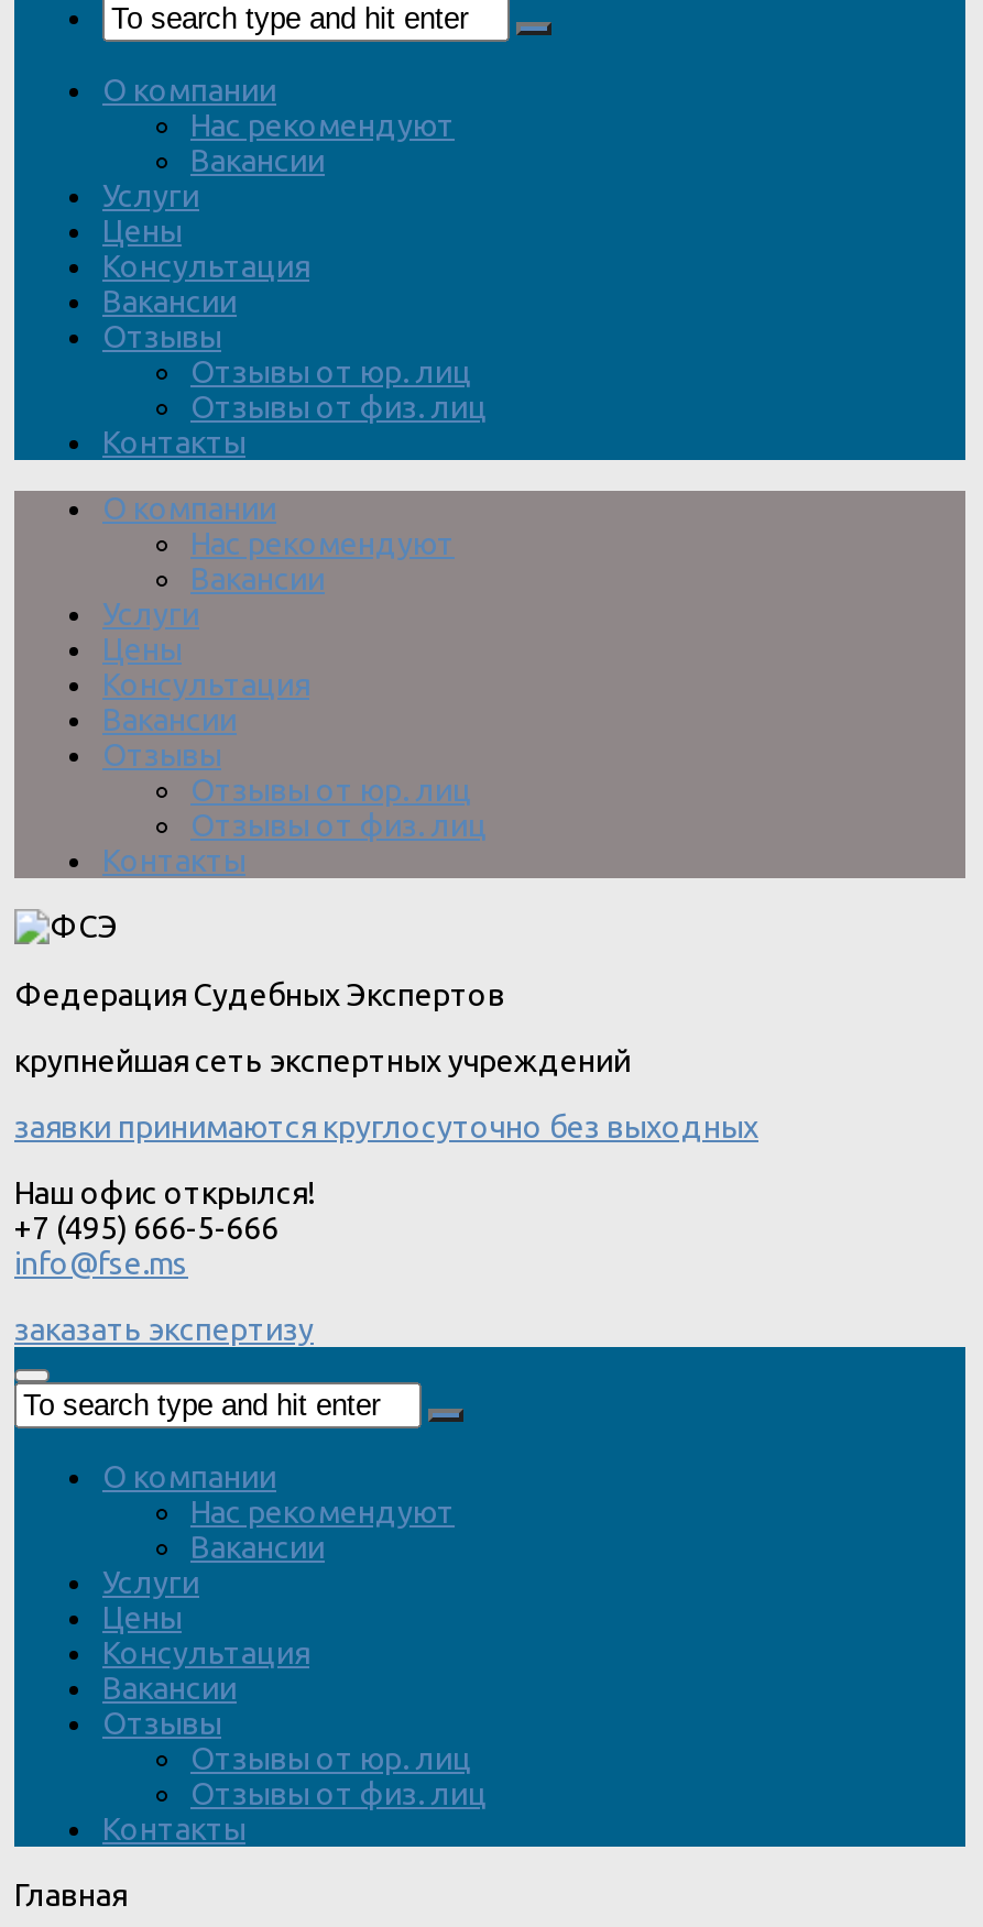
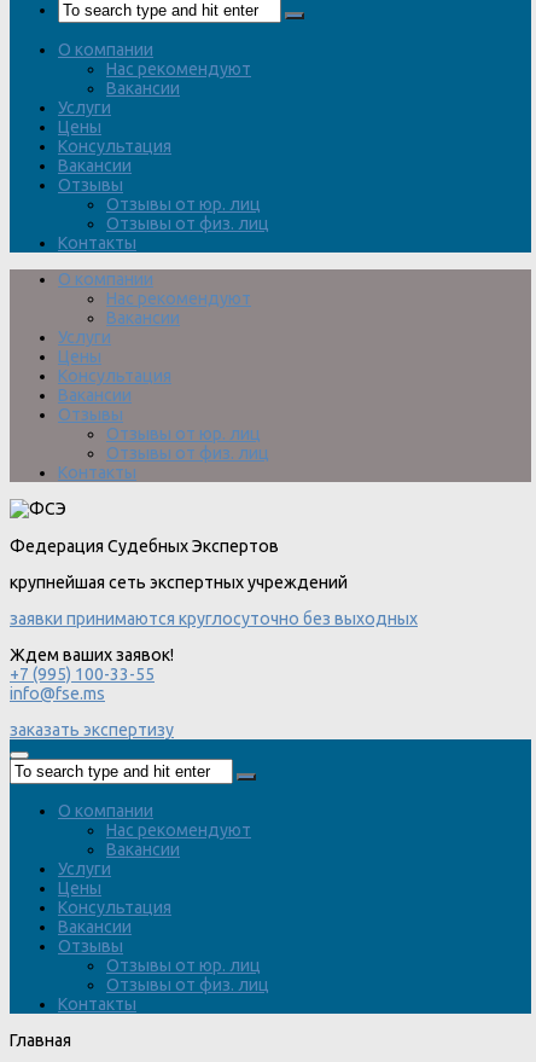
[14,1175,314,1245] Наш офис открылся! | +7 (495) 666-5-666 -> [10,645,174,684] Ждем ваших заявок! | +7 (995) 100-33-55

